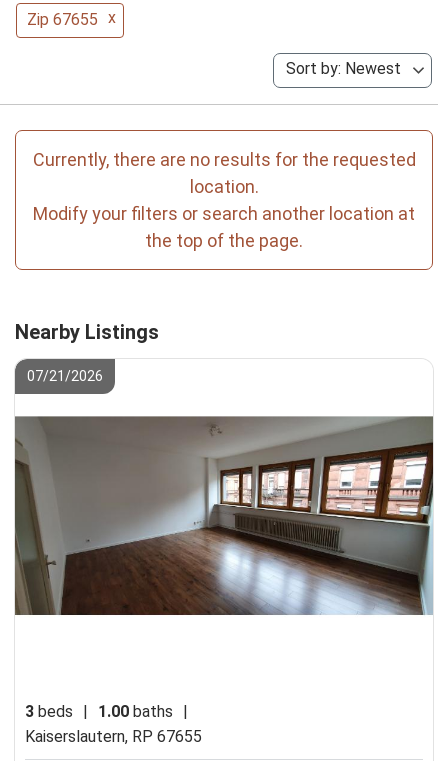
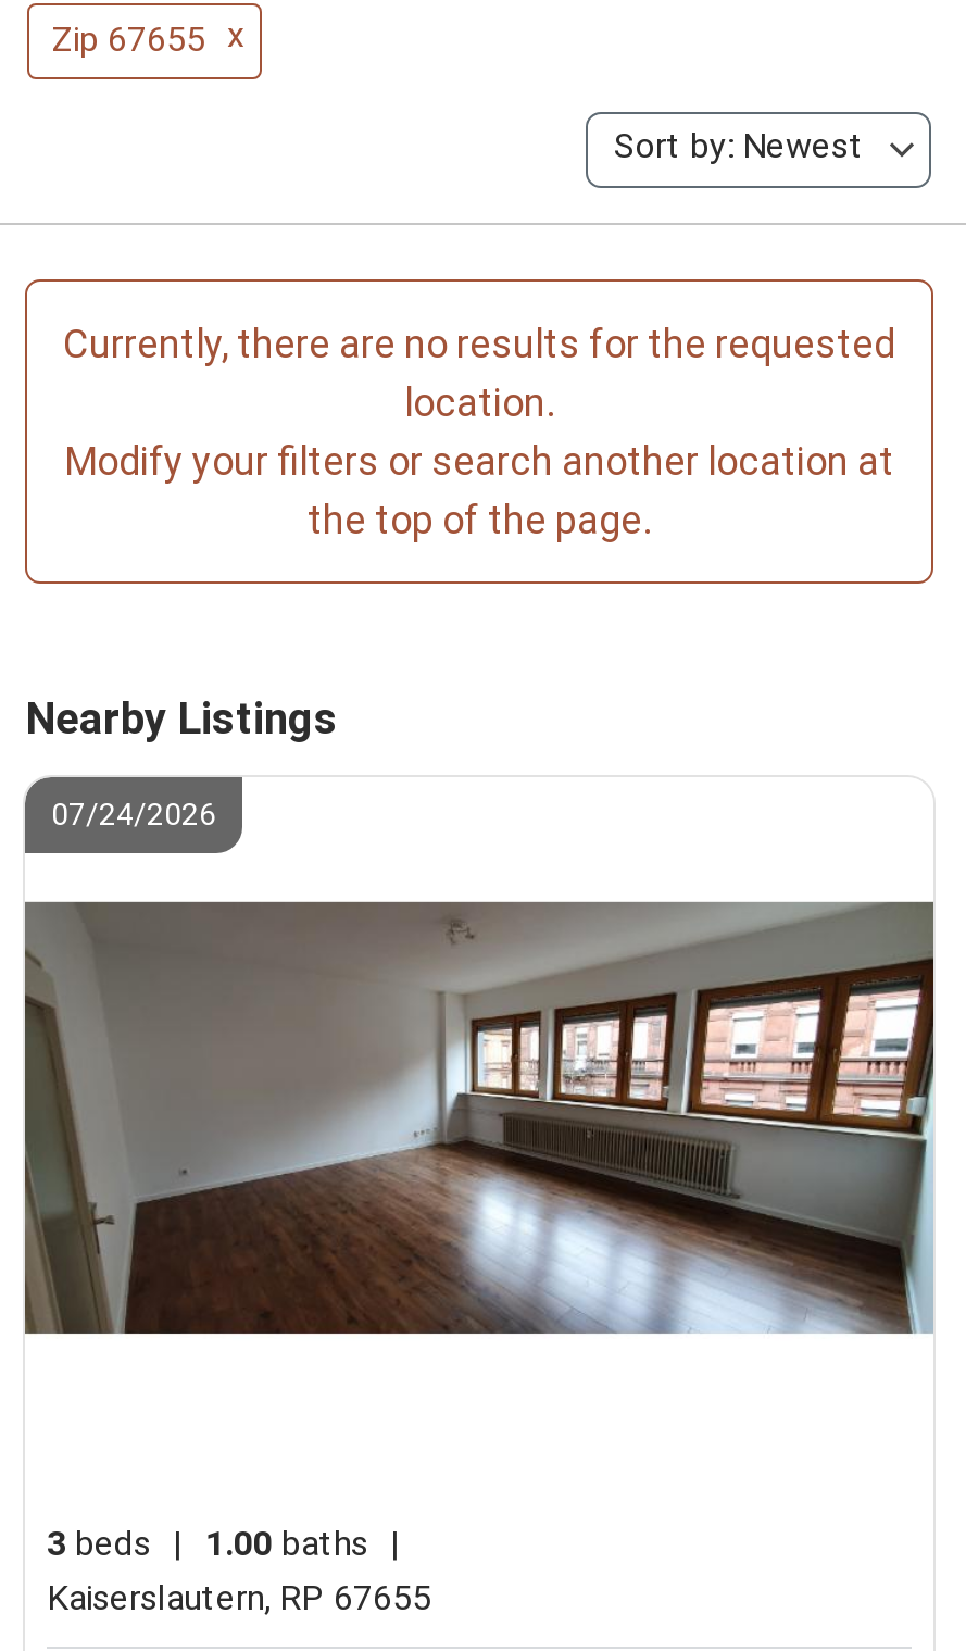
[27,368,103,384] 07/21/2026 -> [51,797,216,831] 07/24/2026

